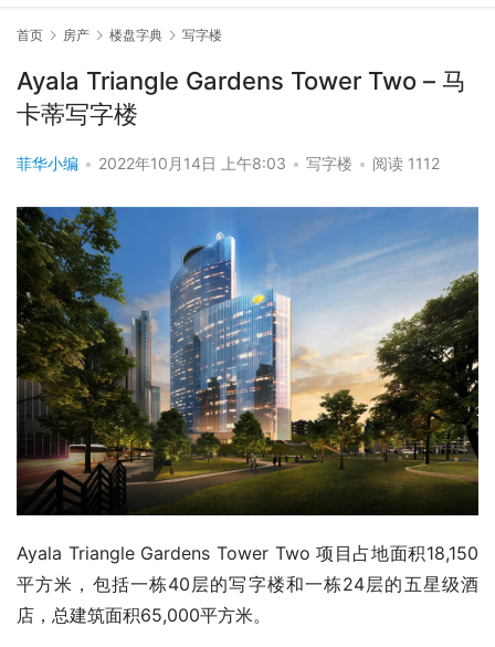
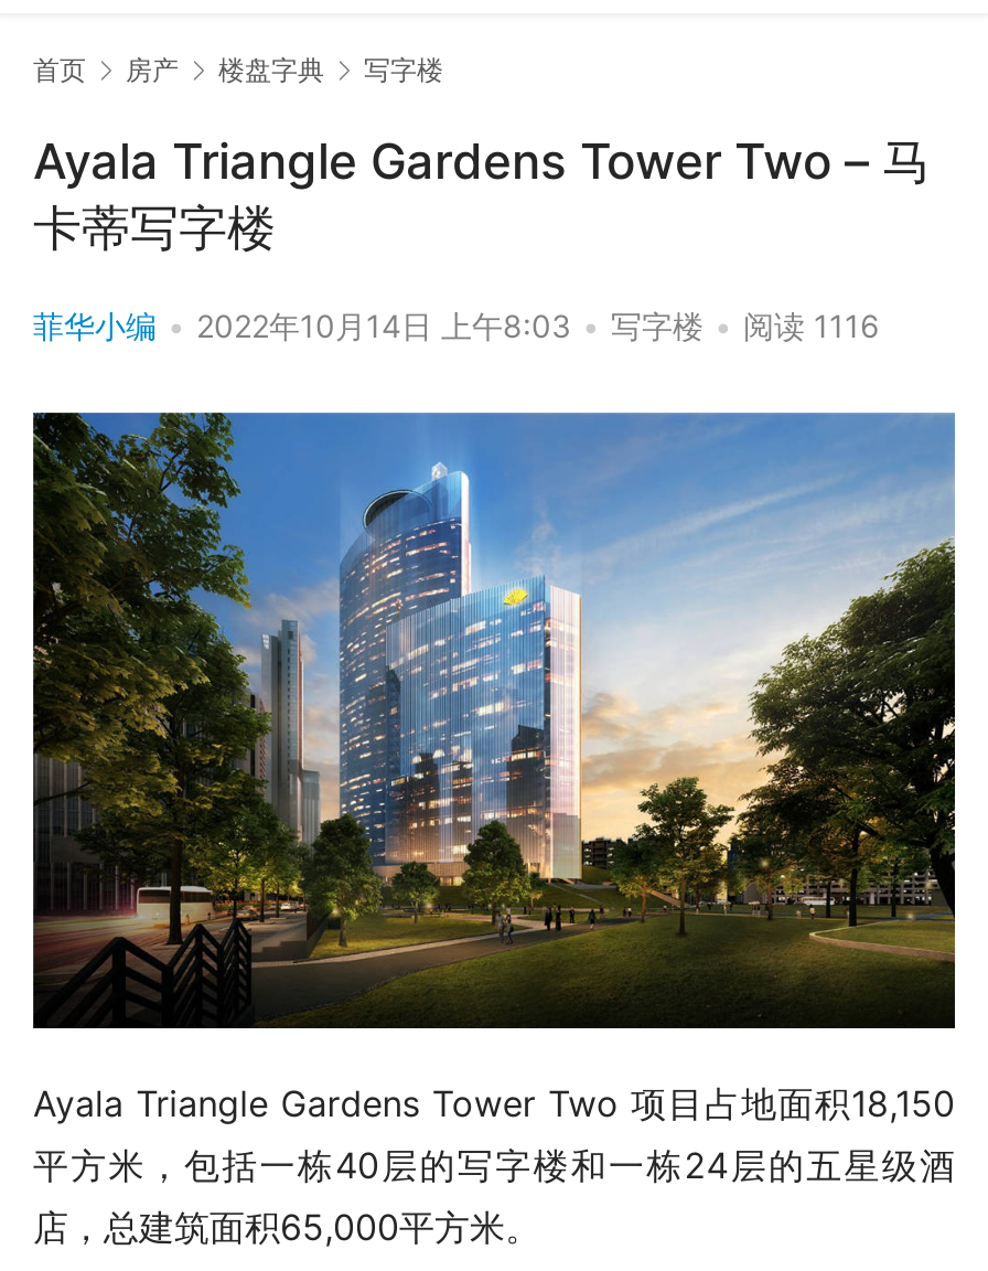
[17,154,440,173] 菲华小编 • 2022年10月14日 上午8:03 • 写字楼 • 阅读 1112 -> [33,307,880,345] 菲华小编 • 2022年10月14日 上午8:03 • 写字楼 • 阅读 1116

